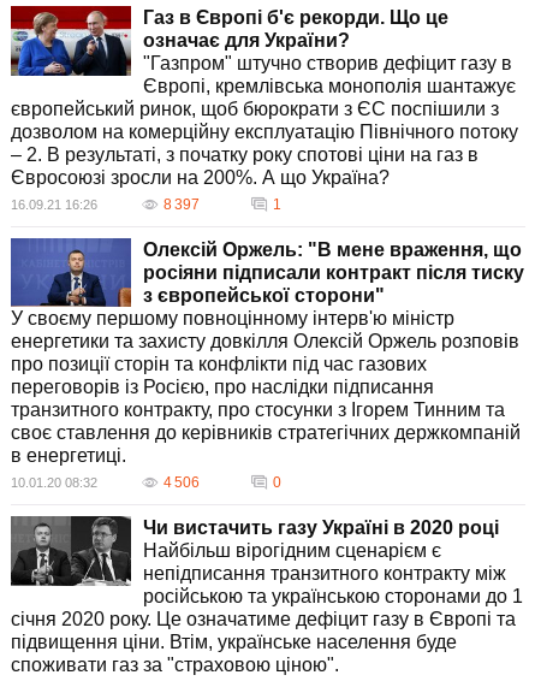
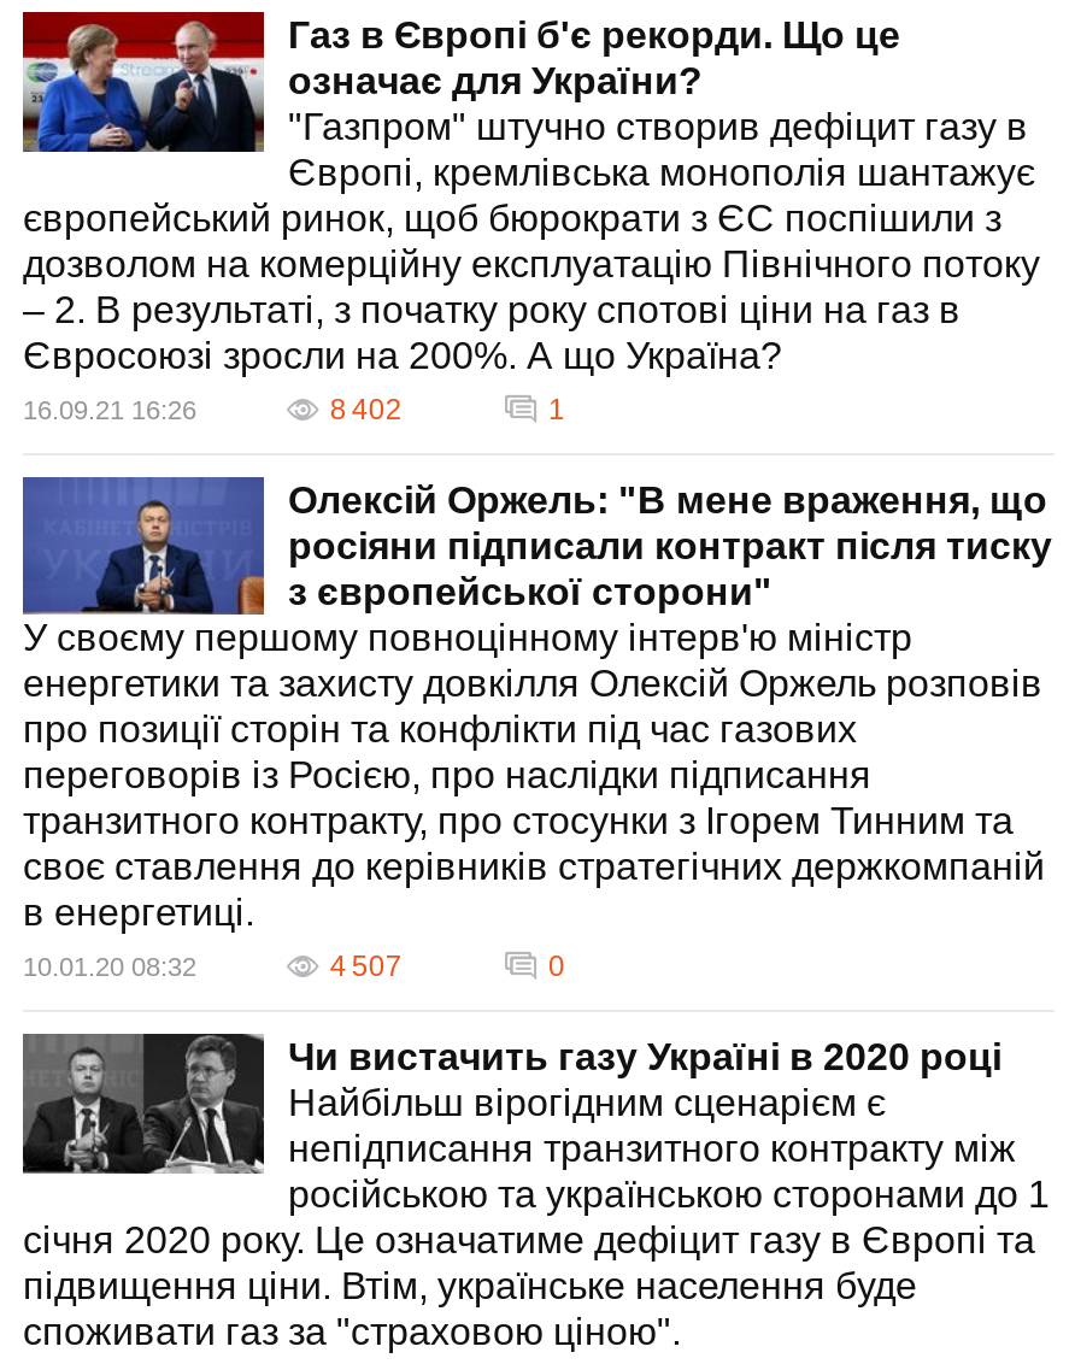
[164,196,200,213] 8 397 -> [330,392,402,426] 8 402
[164,474,200,491] 4 506 -> [330,949,402,983] 4 507

